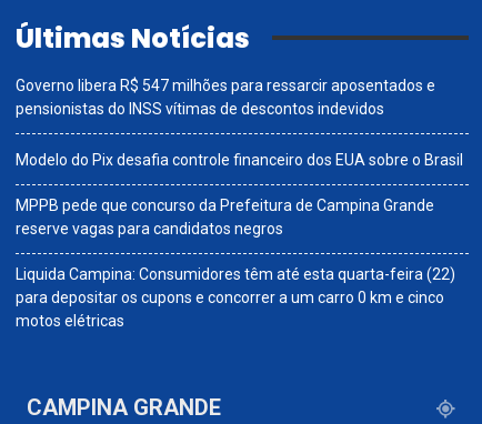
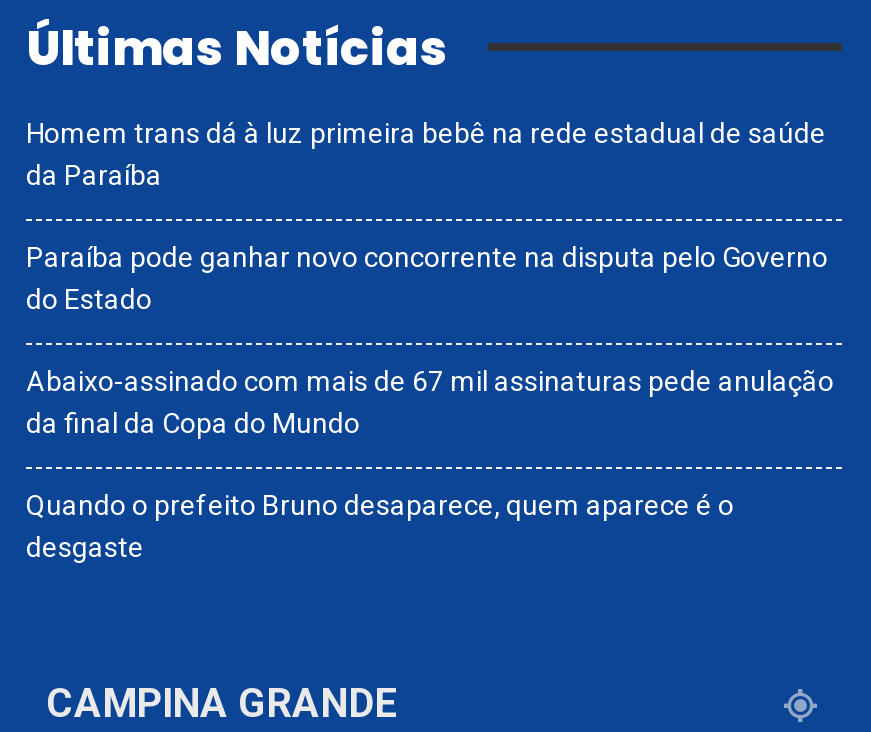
[16,77,435,118] Governo libera R$ 547 milhões para ressarcir aposentados e | pensionistas do INSS vítimas de descontos indevidos -> [26,116,826,190] Homem trans dá à luz primeira bebê na rede estadual de saúde | da Paraíba
[16,151,463,169] Modelo do Pix desafia controle financeiro dos EUA sobre o Brasil -> [26,240,828,314] Paraíba pode ganhar novo concorrente na disputa pelo Governo | do Estado
[16,196,434,238] MPPB pede que concurso da Prefeitura de Campina Grande | reserve vagas para candidatos negros -> [26,364,834,438] Abaixo-assinado com mais de 67 mil assinaturas pede anulação | da final da Copa do Mundo
[16,265,455,330] Liquida Campina: Consumidores têm até esta quarta-feira (22) | para depositar os cupons e concorrer a um carro 0 km e cinco | motos elétricas -> [26,488,734,562] Quando o prefeito Bruno desaparece, quem aparece é o | desgaste

